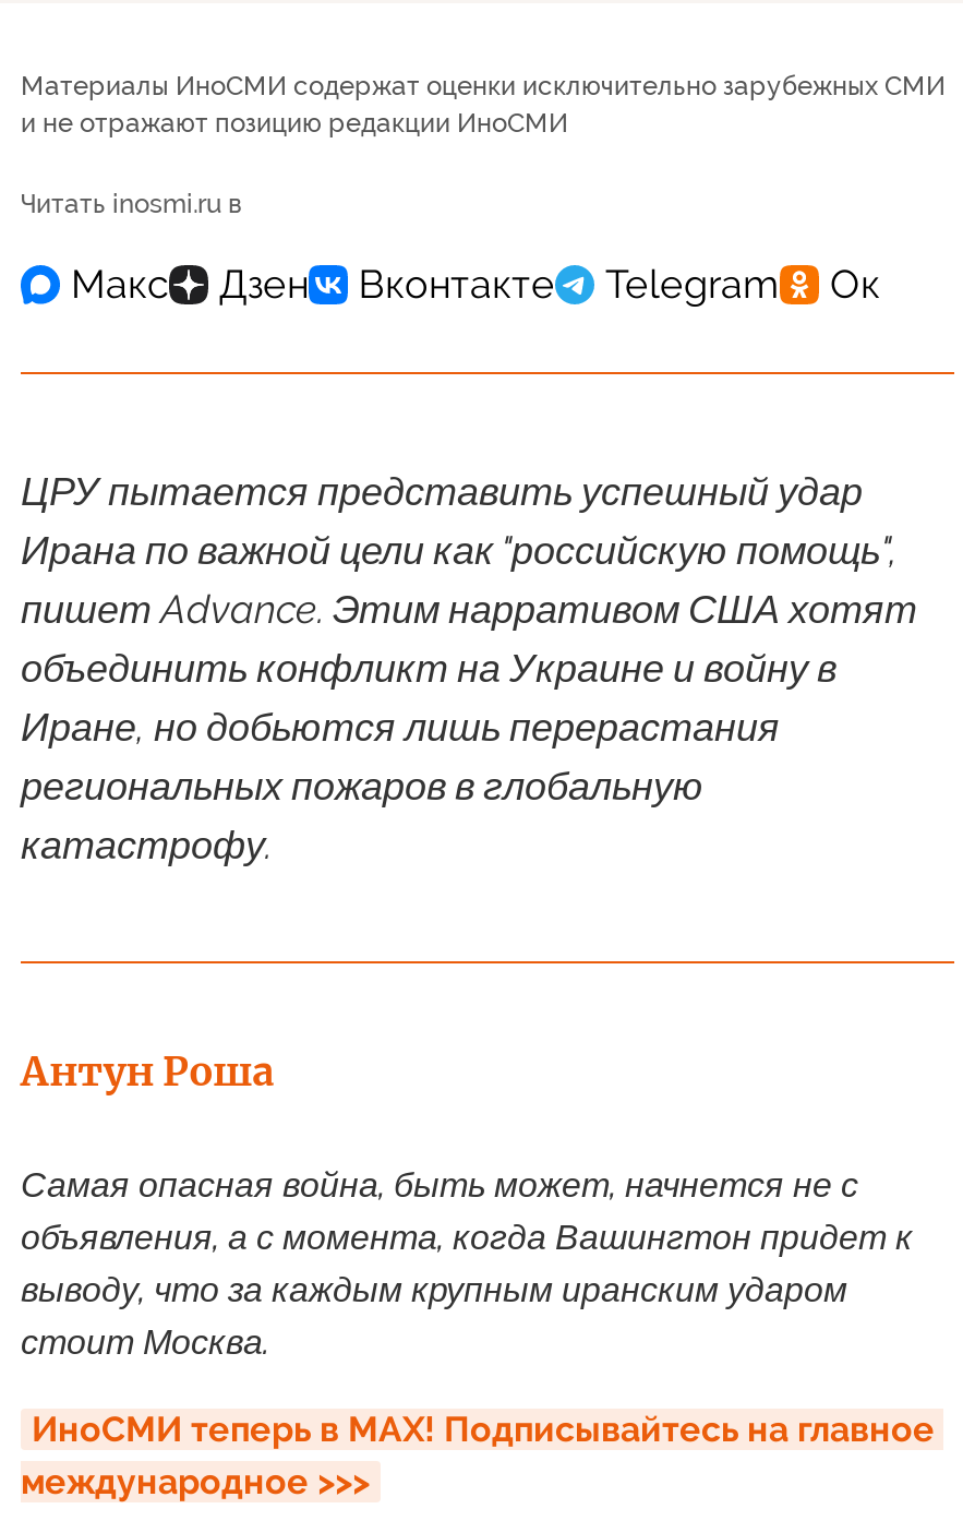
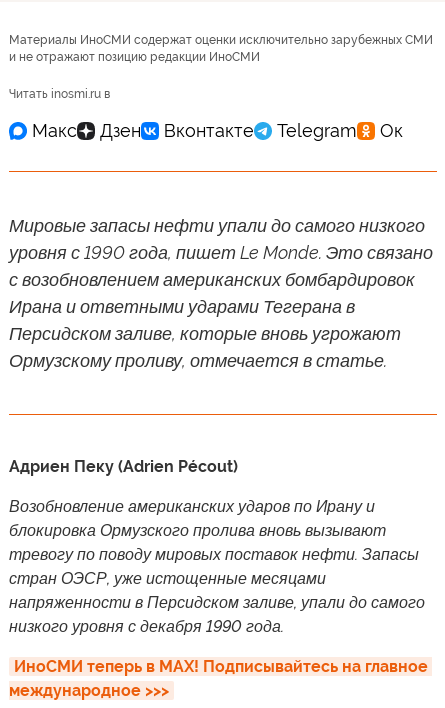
[21,468,917,867] ЦРУ пытается представить успешный удар | Ирана по важной цели как "российскую помощь", | пишет Advance. Этим нарративом США хотят | объединить конфликт на Украине и войну в | Иране, но добьются лишь перерастания | региональных пожаров в глобальную | катастрофу. -> [9,215,433,371] Мировые запасы нефти упали до самого низкого | уровня с 1990 года, пишет Le Monde. Это связано | с возобновлением американских бомбардировок | Ирана и ответными ударами Тегерана в | Персидском заливе, которые вновь угрожают | Ормузскому проливу, отмечается в статье.
[21,1046,274,1096] Антун Роша -> [9,457,238,476] Адриен Пеку (Adrien Pécout)
[21,1164,913,1362] Самая опасная война, быть может, начнется не с | объявления, а с момента, когда Вашингтон придет к | выводу, что за каждым крупным иранским ударом | стоит Москва. -> [9,497,425,636] Возобновление американских ударов по Ирану и | блокировка Ормузского пролива вновь вызывают | тревогу по поводу мировых поставок нефти. Запасы | стран ОЭСР, уже истощенные месяцами | напряженности в Персидском заливе, упали до самого | низкого уровня с декабря 1990 года.

